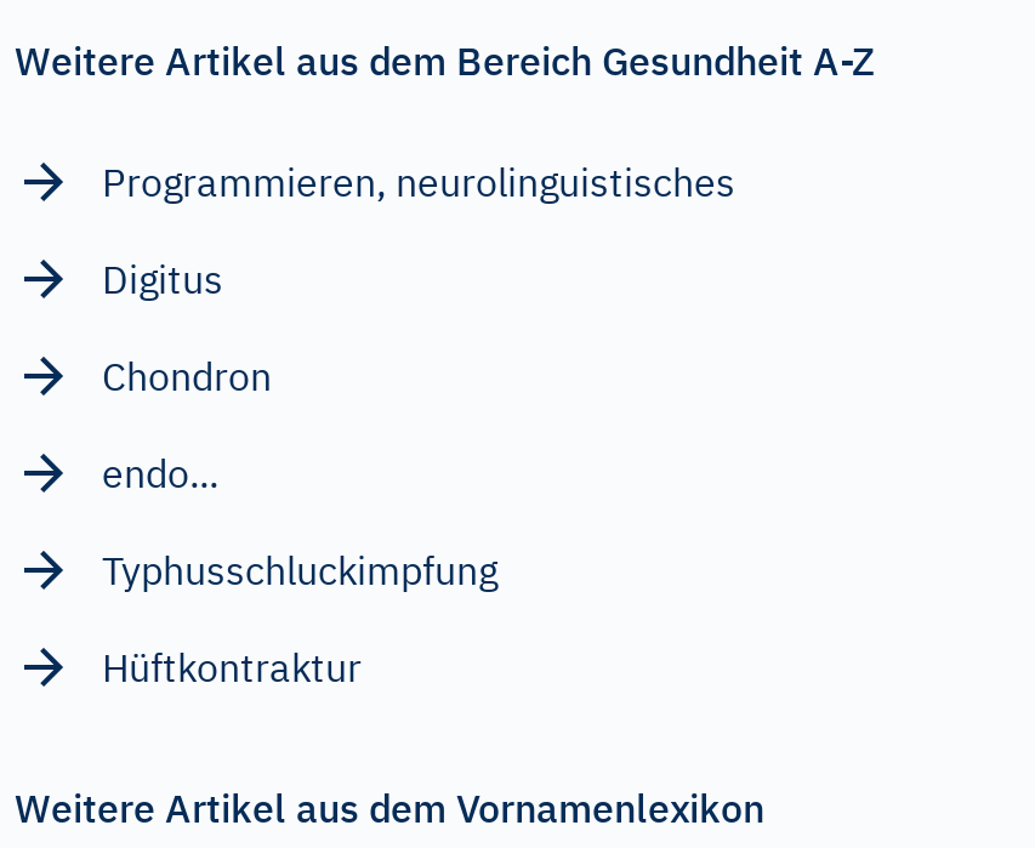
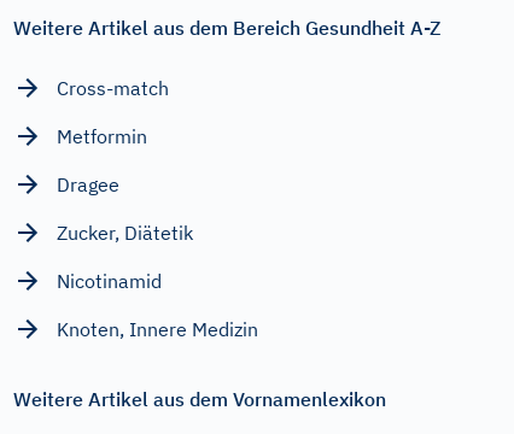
[102,157,735,205] Programmieren, neurolinguistisches -> [57,75,169,100] Cross-match
[102,254,223,302] Digitus -> [57,124,147,148] Metformin
[102,351,272,399] Chondron -> [57,172,119,196] Dragee
[102,448,218,496] endo... -> [57,220,193,244] Zucker, Diätetik
[102,545,497,593] Typhusschluckimpfung -> [57,268,162,292] Nicotinamid
[102,642,362,691] Hüftkontraktur -> [57,317,258,341] Knoten, Innere Medizin

